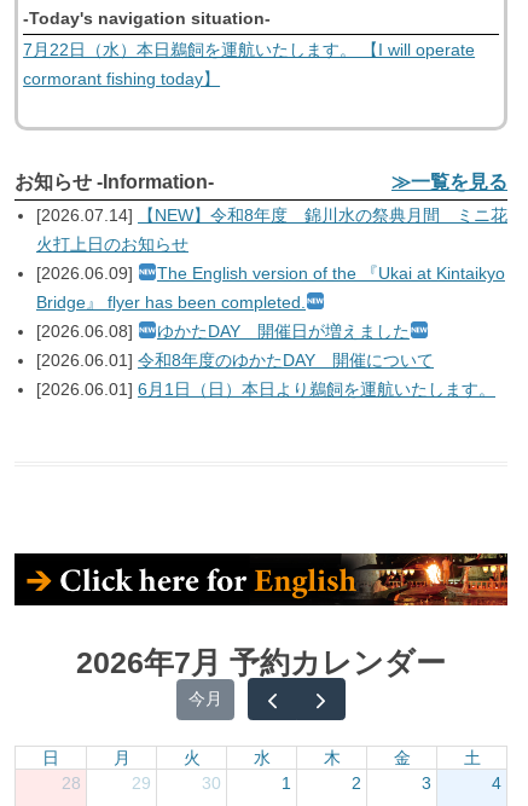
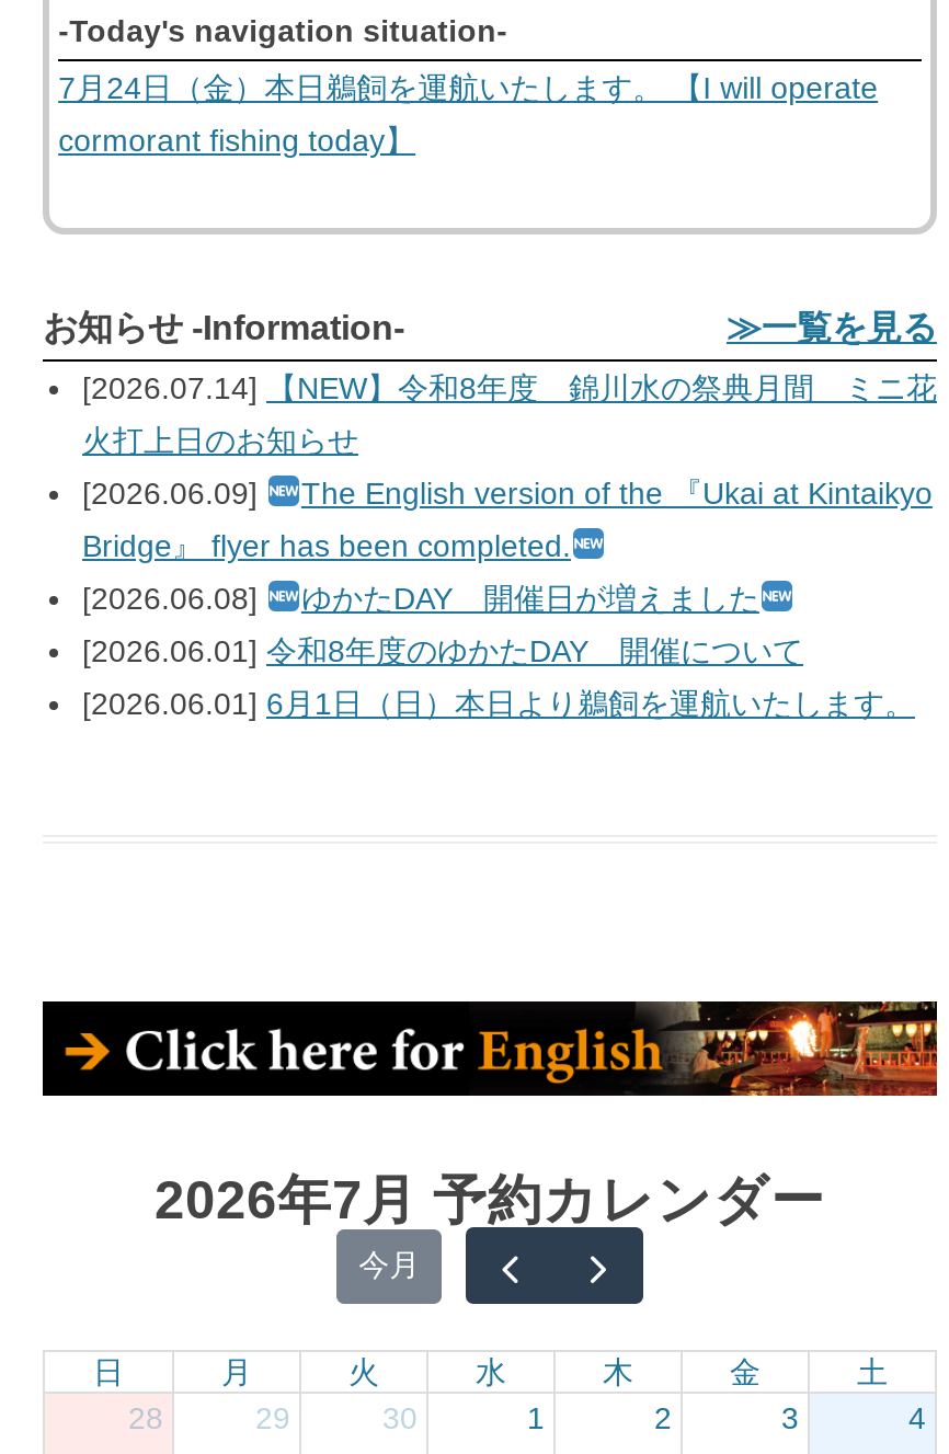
[23,40,475,59] 7月22日（水）本日鵜飼を運航いたします。 【I will operate -> [58,70,878,105] 7月24日（金）本日鵜飼を運航いたします。 【I will operate

